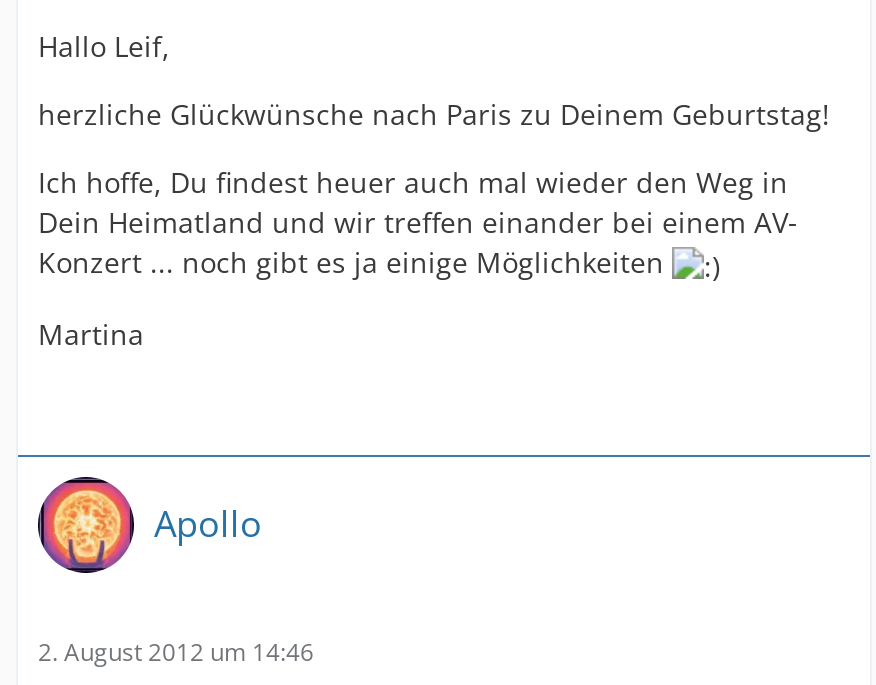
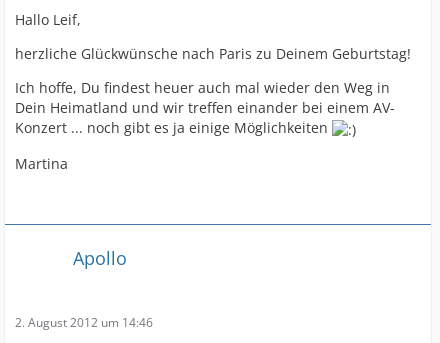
[36,475,136,575] [image] -> none

